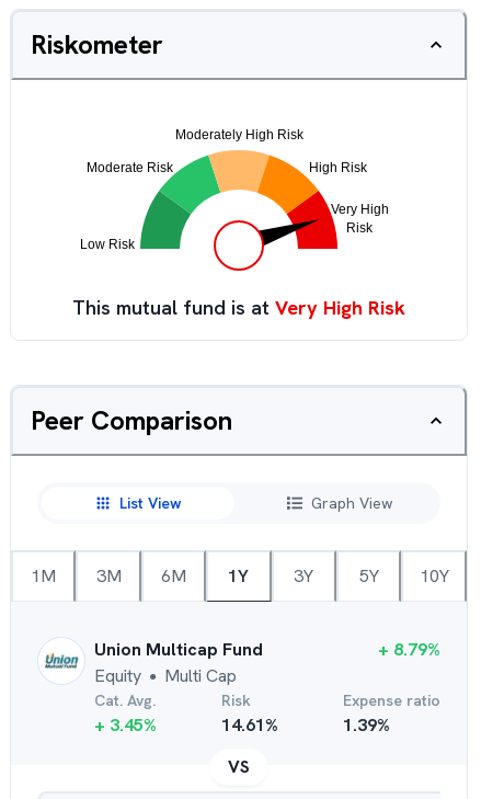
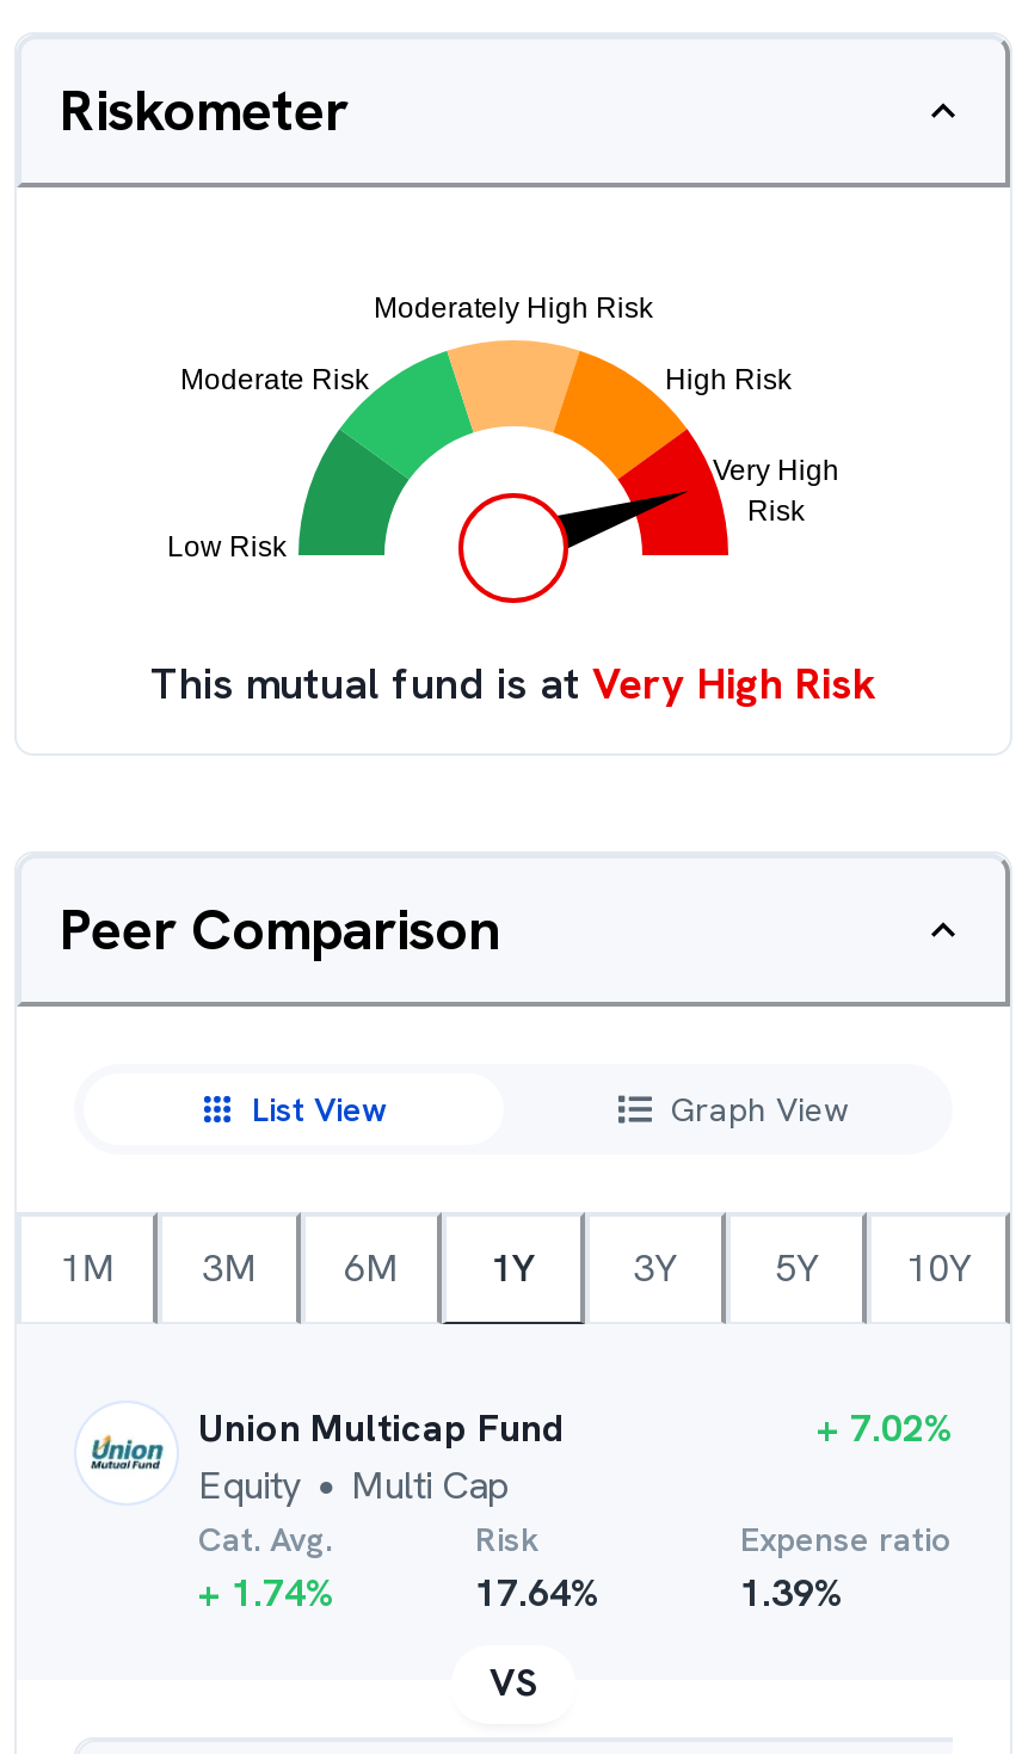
[378,638,440,661] + 8.79% -> [817,1403,953,1453] + 7.02%
[94,714,157,737] + 3.45% -> [198,1568,334,1618] + 1.74%
[221,714,278,737] 14.61% -> [475,1568,599,1618] 17.64%

